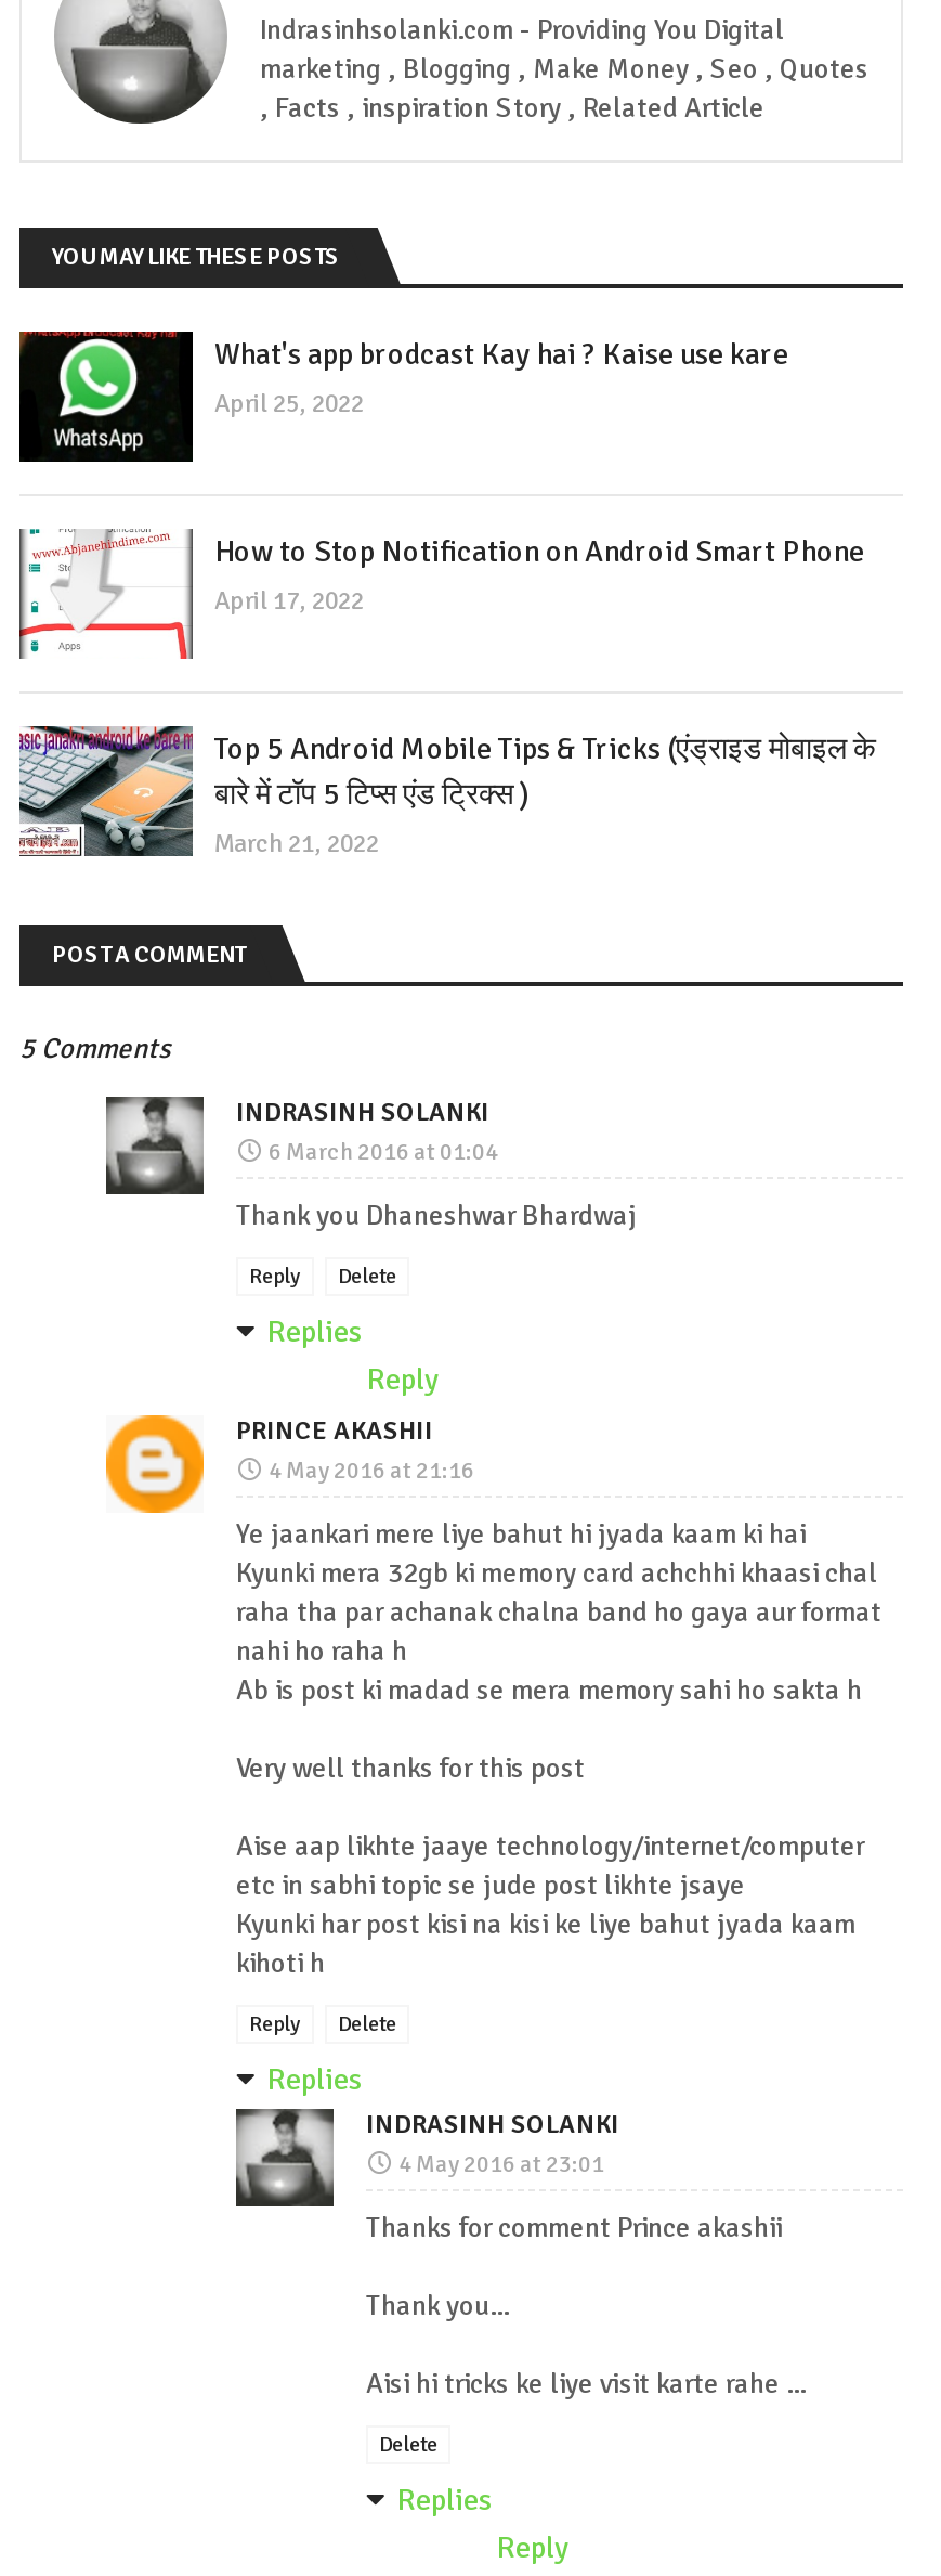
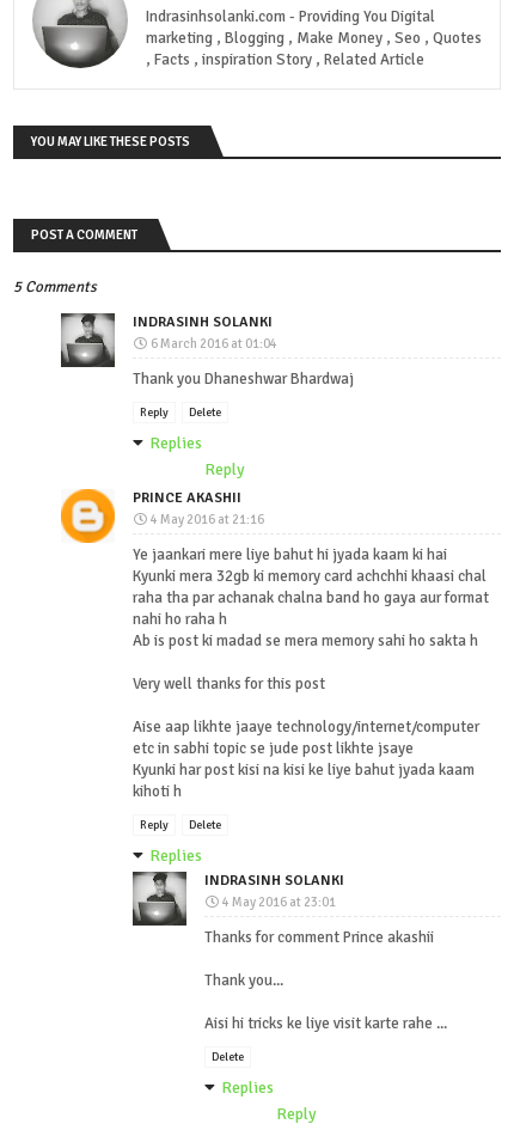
[17,329,788,464] [image] | What's app brodcast Kay hai ? Kaise use kare | April 25, 2022 -> none
[17,527,864,661] [image] | How to Stop Notification on Android Smart Phone | April 17, 2022 -> none
[17,724,875,860] [image] | Top 5 Android Mobile Tips & Tricks (एंड्राइड मोबाइल के | बारे में टॉप 5 टिप्स एंड ट्रिक्स ) | March 21, 2022 -> none

